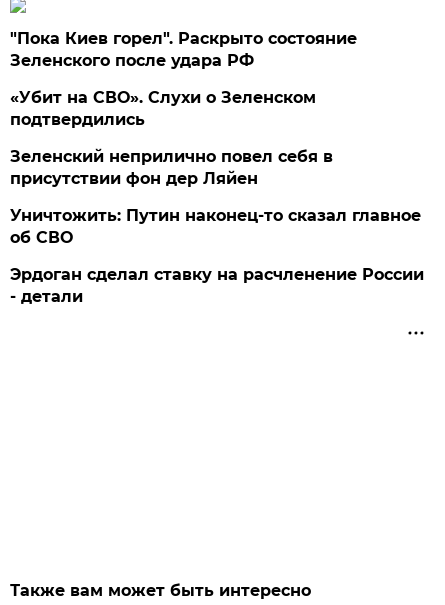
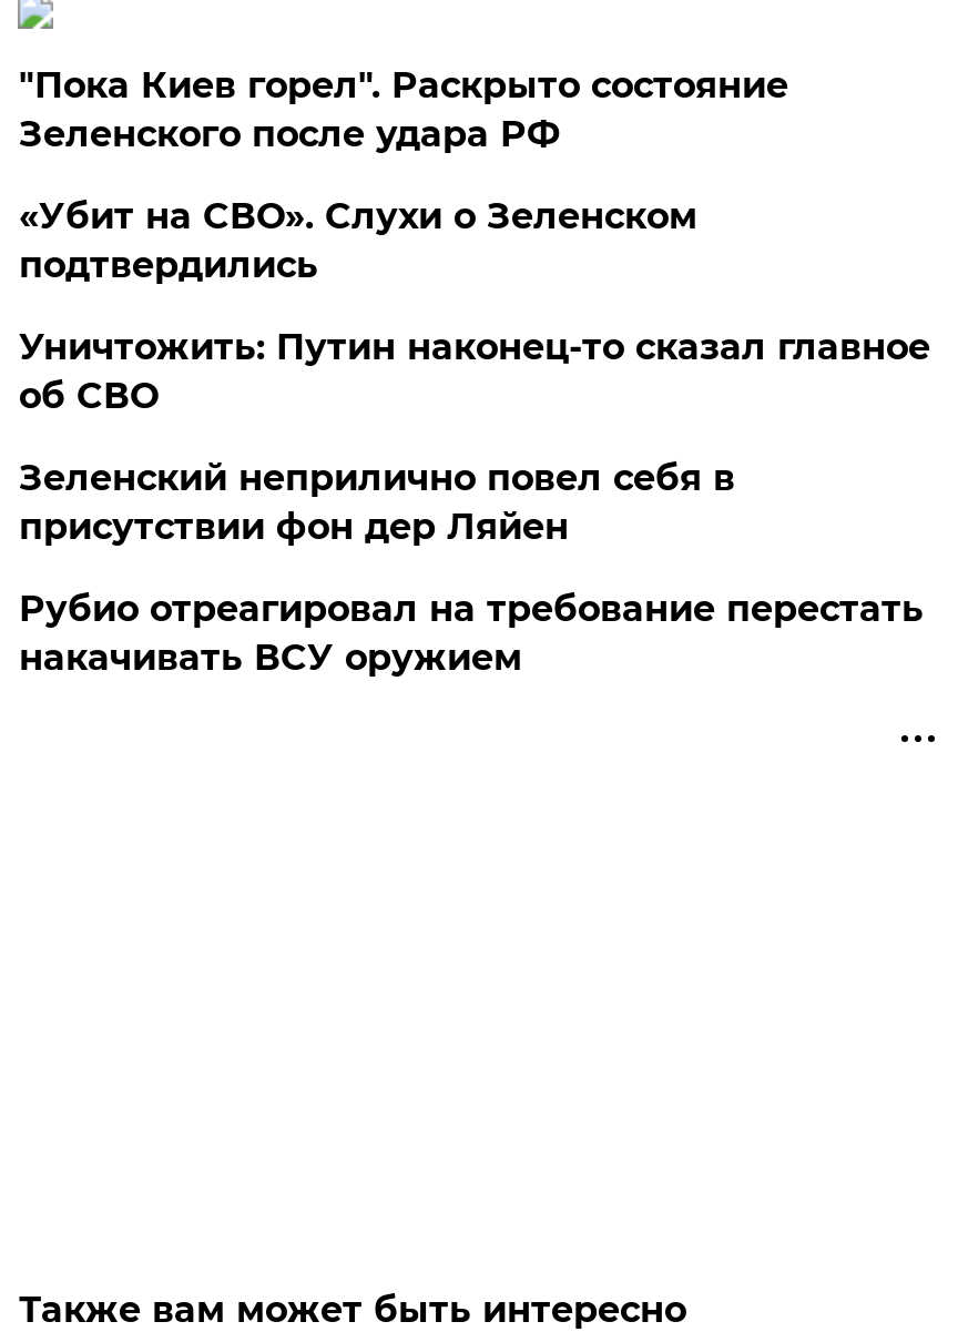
moved [10,147,333,188] -> [19,457,735,548]: Зеленский неприлично повел cебя в | присутствии фон дер Ляйен
moved [10,206,421,247] -> [19,326,930,417]: Уничтожить: Путин наконец-то сказал главное | об СВО
[10,265,424,306] Эрдоган сделал ставку на расчленение России | - детали -> [19,588,923,679] Рубио отреагировал на требование перестать | накачивать ВСУ оружием

